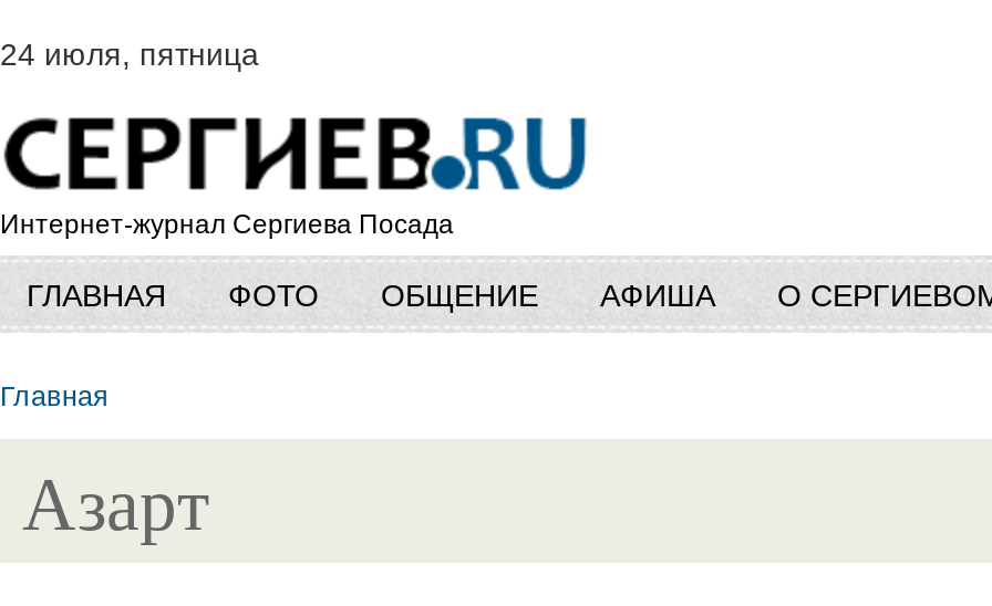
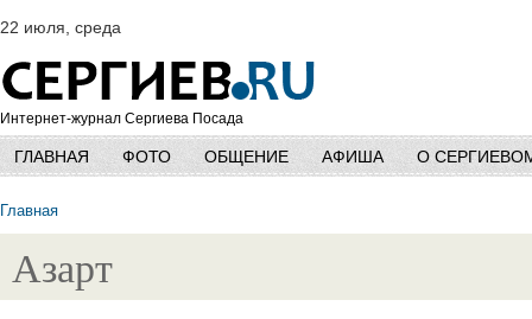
[0,36,259,72] 24 июля, пятница -> [0,18,121,37] 22 июля, среда

